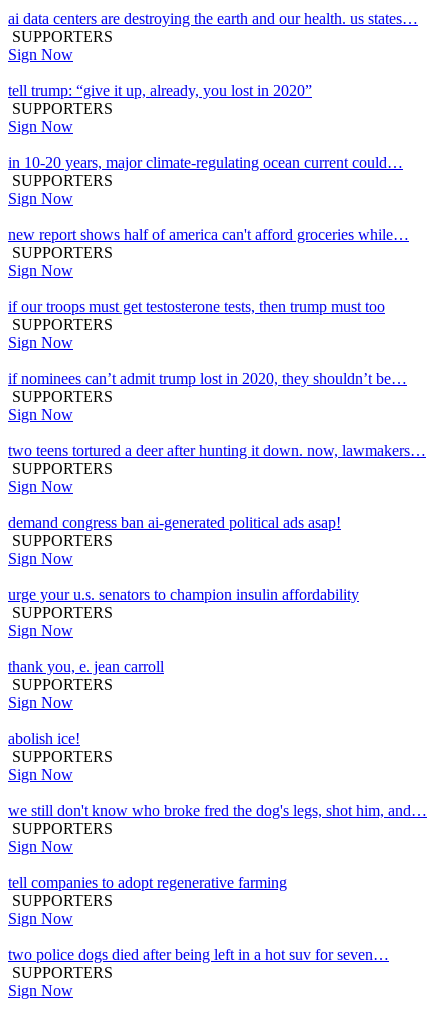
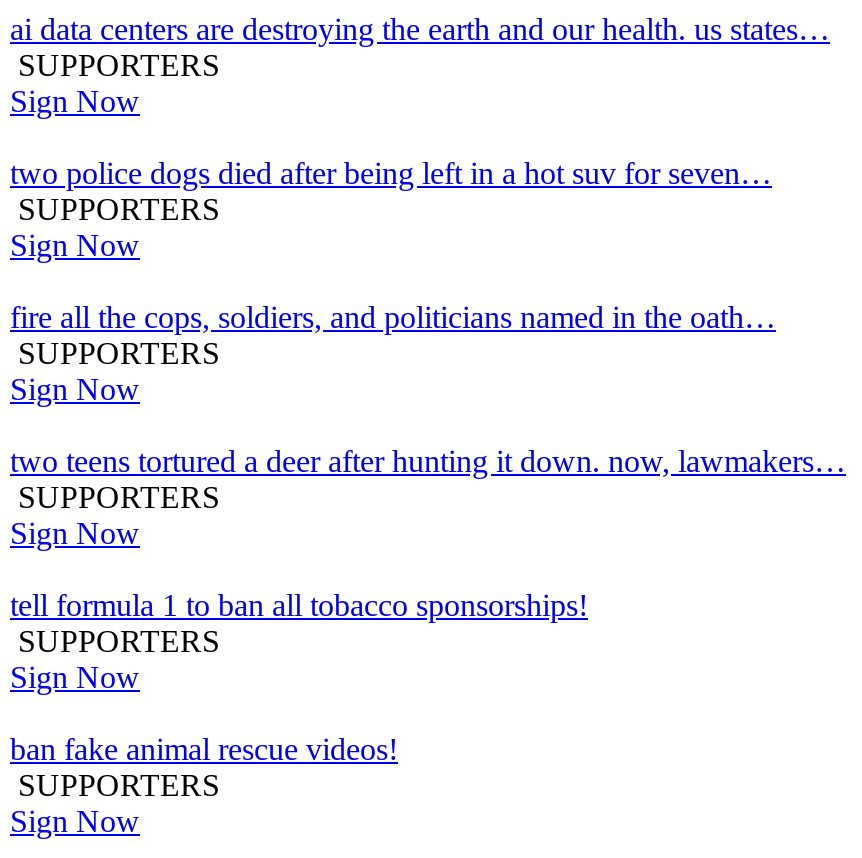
[8,82,312,99] tell trump: “give it up, already, you lost in 2020” -> none
[8,154,409,387] in 10-20 years, major climate-regulating ocean current could… | SUPPORTERS | Sign Now | new report shows half of america can't afford groceries while… | SUPPORTERS | Sign Now | if our troops must get testosterone tests, then trump must too | SUPPORTERS | Sign Now | if nominees can’t admit trump lost in 2020, they shouldn’t be… -> [10,300,776,334] fire all the cops, soldiers, and politicians named in the oath…
[8,514,341,531] demand congress ban ai-generated political ads asap! -> [10,588,588,622] tell formula 1 to ban all tobacco sponsorships!
[8,586,427,927] urge your u.s. senators to champion insulin affordability | SUPPORTERS | Sign Now | thank you, e. jean carroll | SUPPORTERS | Sign Now | abolish ice! | SUPPORTERS | Sign Now | we still don't know who broke fred the dog's legs, shot him, and… | SUPPORTERS | Sign Now | tell companies to adopt regenerative farming | SUPPORTERS | Sign Now -> [10,732,398,766] ban fake animal rescue videos!
moved [8,946,389,963] -> [10,156,772,190]: two police dogs died after being left in a hot suv for seven…

